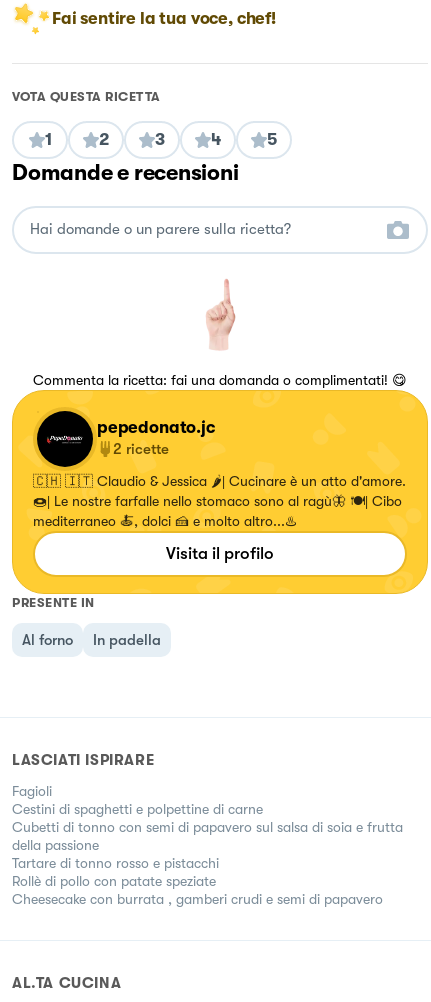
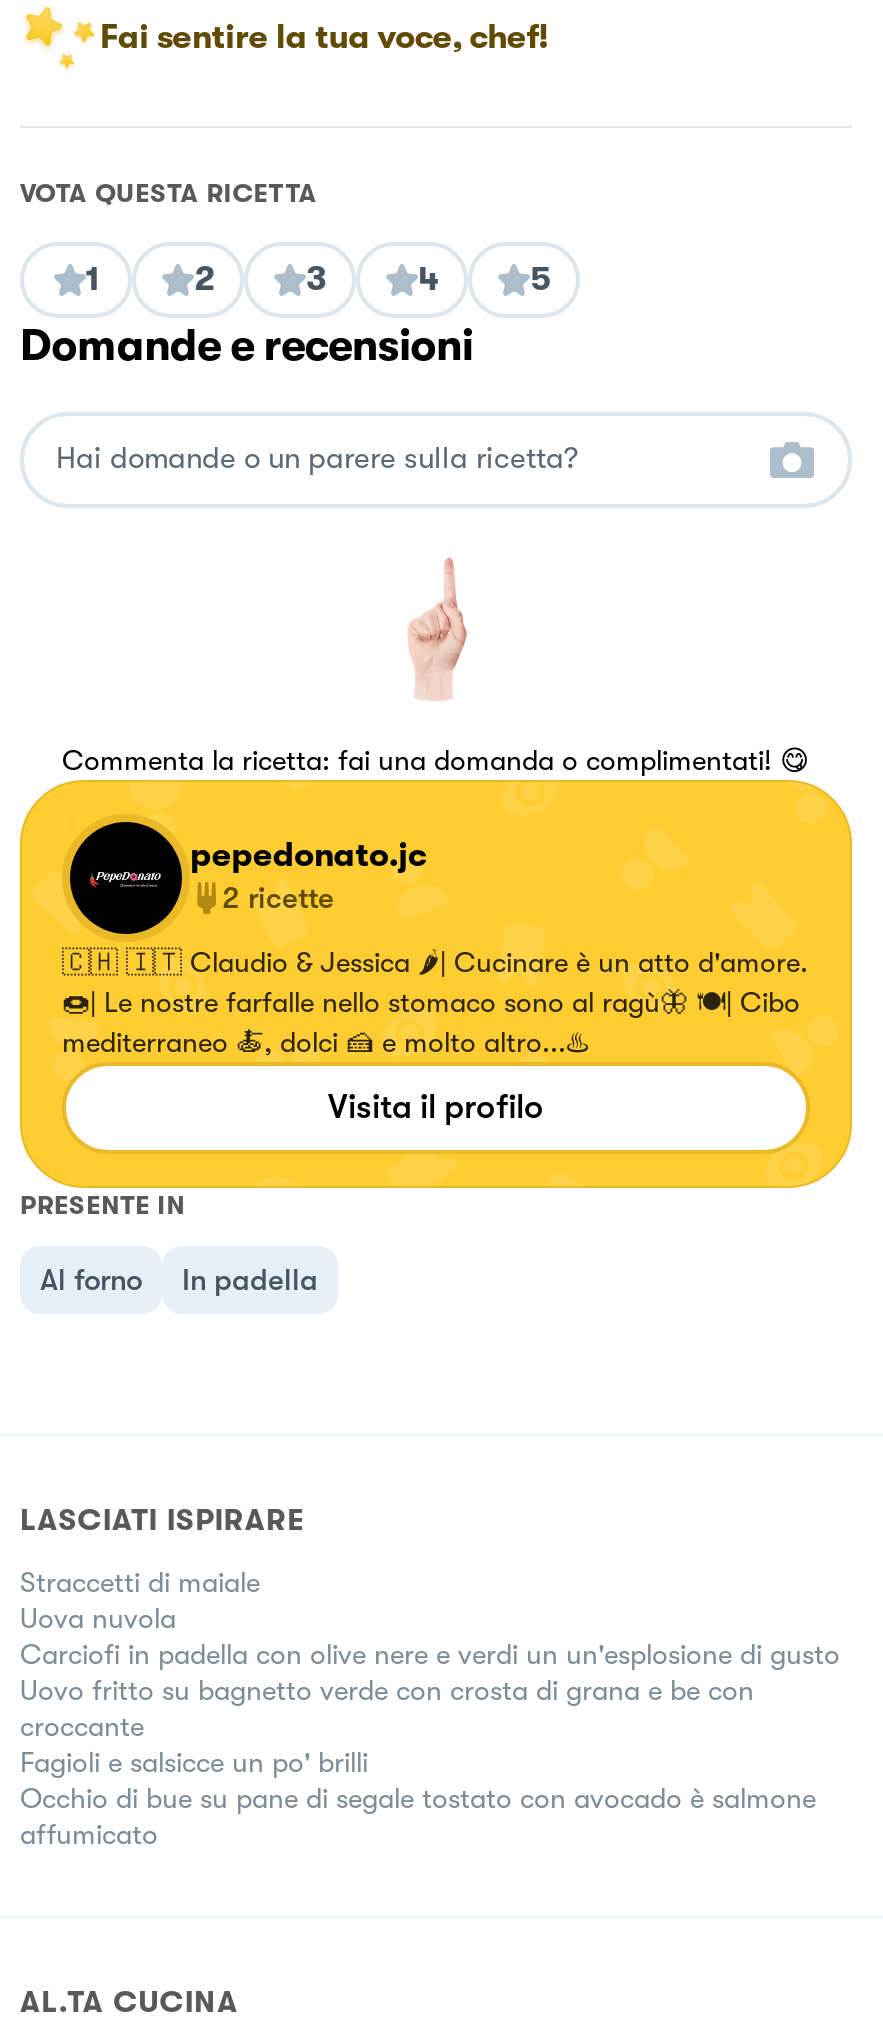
[12,783,403,907] Fagioli | Cestini di spaghetti e polpettine di carne | Cubetti di tonno con semi di papavero sul salsa di soia e frutta | della passione | Tartare di tonno rosso e pistacchi | Rollè di pollo con patate speziate | Cheesecake con burrata , gamberi crudi e semi di papavero -> [20,1565,840,1849] Straccetti di maiale | Uova nuvola | Carciofi in padella con olive nere e verdi un un'esplosione di gusto | Uovo fritto su bagnetto verde con crosta di grana e be con | croccante | Fagioli e salsicce un po' brilli | Occhio di bue su pane di segale tostato con avocado è salmone | affumicato

